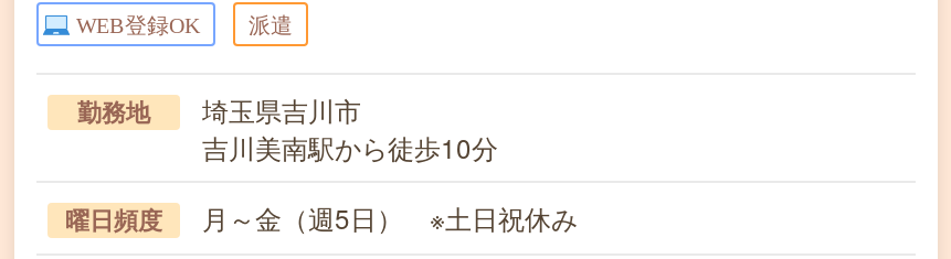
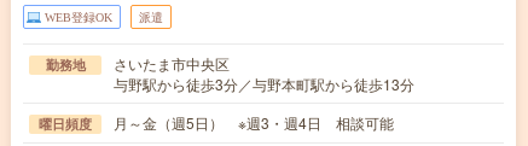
[202,90,498,165] 埼玉県吉川市 | 吉川美南駅から徒歩10分 -> [114,53,414,94] さいたま市中央区 | 与野駅から徒歩3分／与野本町駅から徒歩13分
[202,198,578,236] 月～金（週5日） ※土日祝休み -> [114,112,394,133] 月～金（週5日） ※週3・週4日 相談可能

